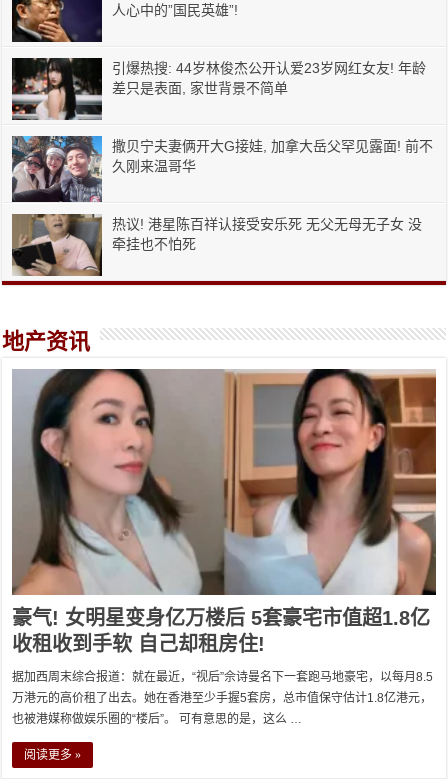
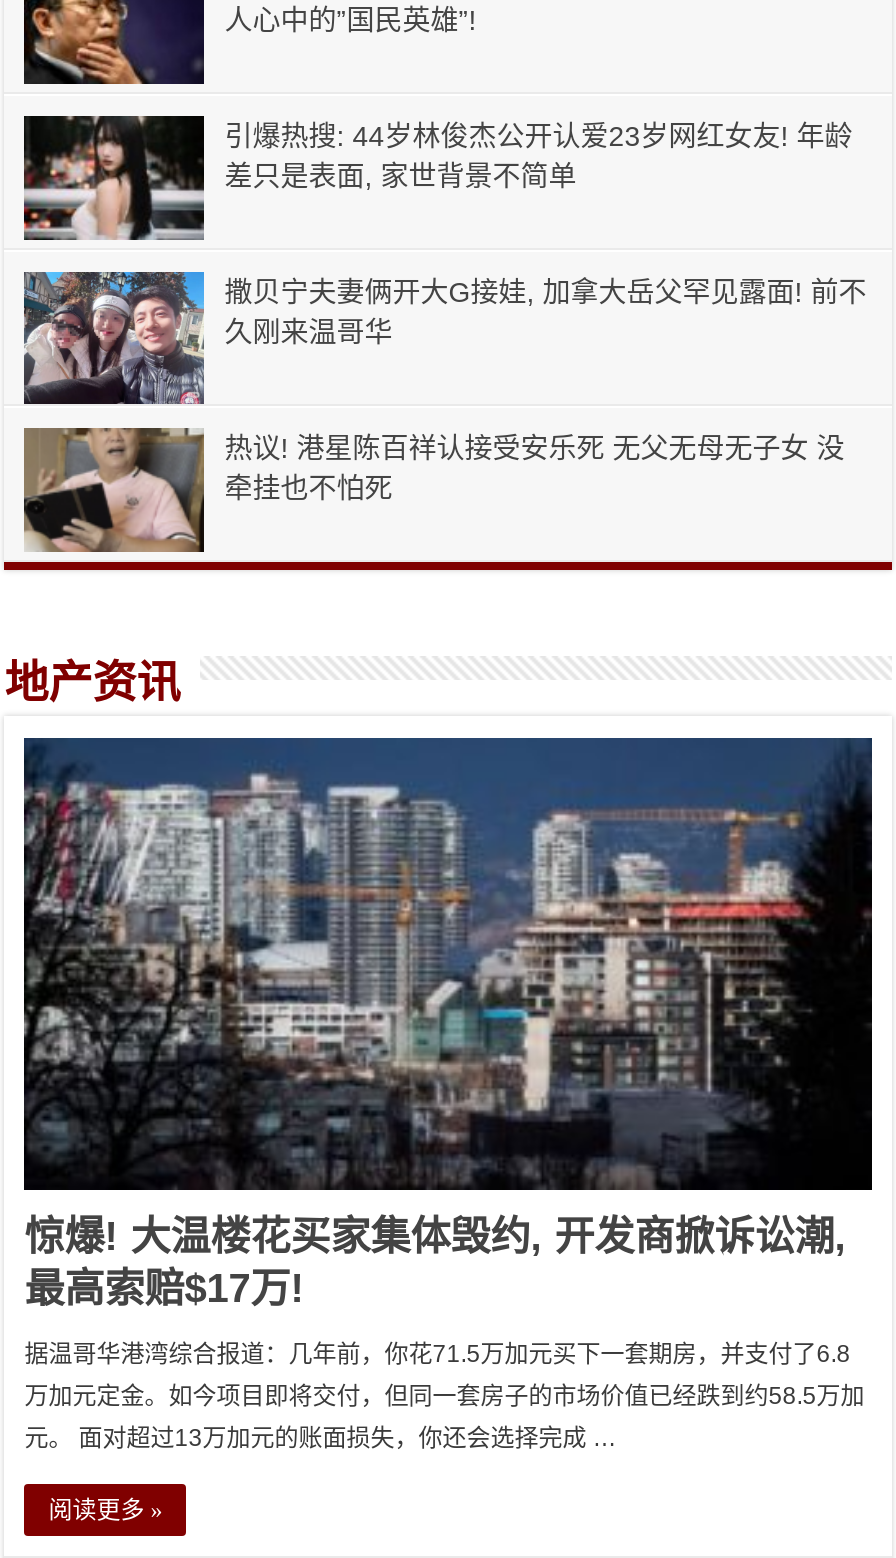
[11,368,437,654] [image] | 豪气! 女明星变身亿万楼后 5套豪宅市值超1.8亿 | 收租收到手软 自己却租房住! -> [22,736,874,1309] [image] | 惊爆! 大温楼花买家集体毁约, 开发商掀诉讼潮, | 最高索赔$17万!
[12,669,433,683] 据加西周末综合报道：就在最近，“视后”佘诗曼名下一套跑马地豪宅，以每月8.5 -> [24,1339,850,1367] 据温哥华港湾综合报道：几年前，你花71.5万加元买下一套期房，并支付了6.8
[12,690,432,704] 万港元的高价租了出去。她在香港至少手握5套房，总市值保守估计1.8亿港元， -> [24,1381,864,1409] 万加元定金。如今项目即将交付，但同一套房子的市场价值已经跌到约58.5万加
[12,711,302,725] 也被港媒称做娱乐圈的“楼后”。 可有意思的是，这么 … -> [24,1423,616,1451] 元。 面对超过13万加元的账面损失，你还会选择完成 …

